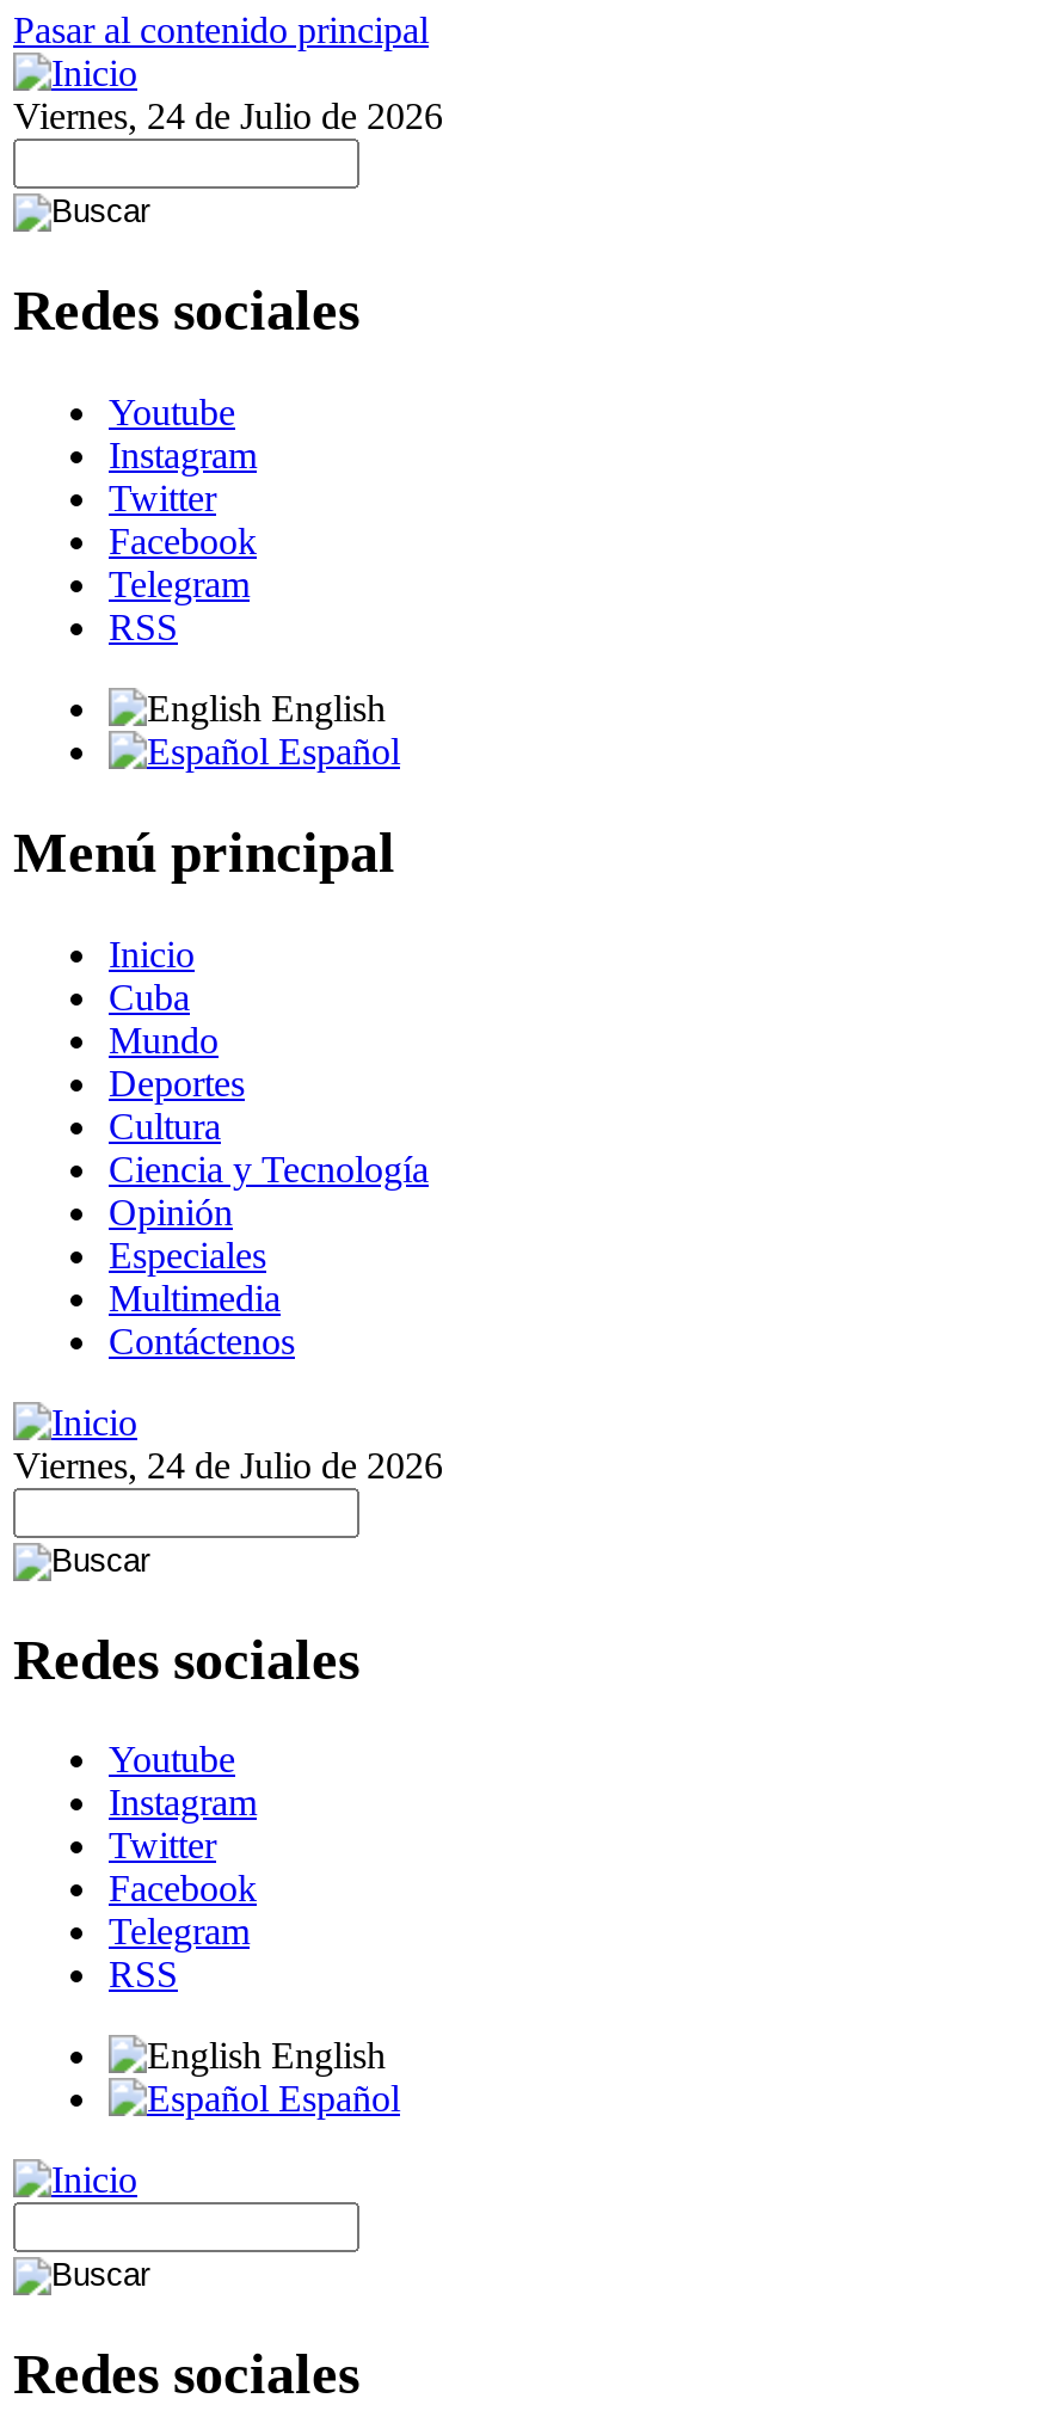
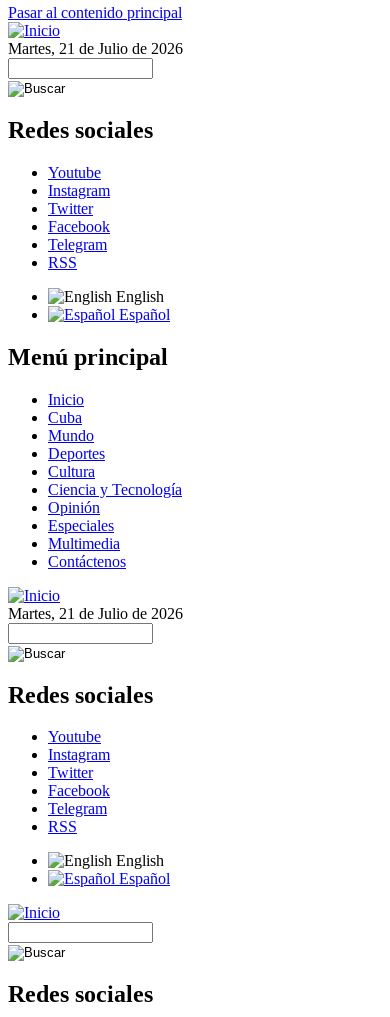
[13,96,443,136] Viernes, 24 de Julio de 2026 -> [8,40,183,57] Martes, 21 de Julio de 2026
[13,1444,443,1485] Viernes, 24 de Julio de 2026 -> [8,605,183,622] Martes, 21 de Julio de 2026

